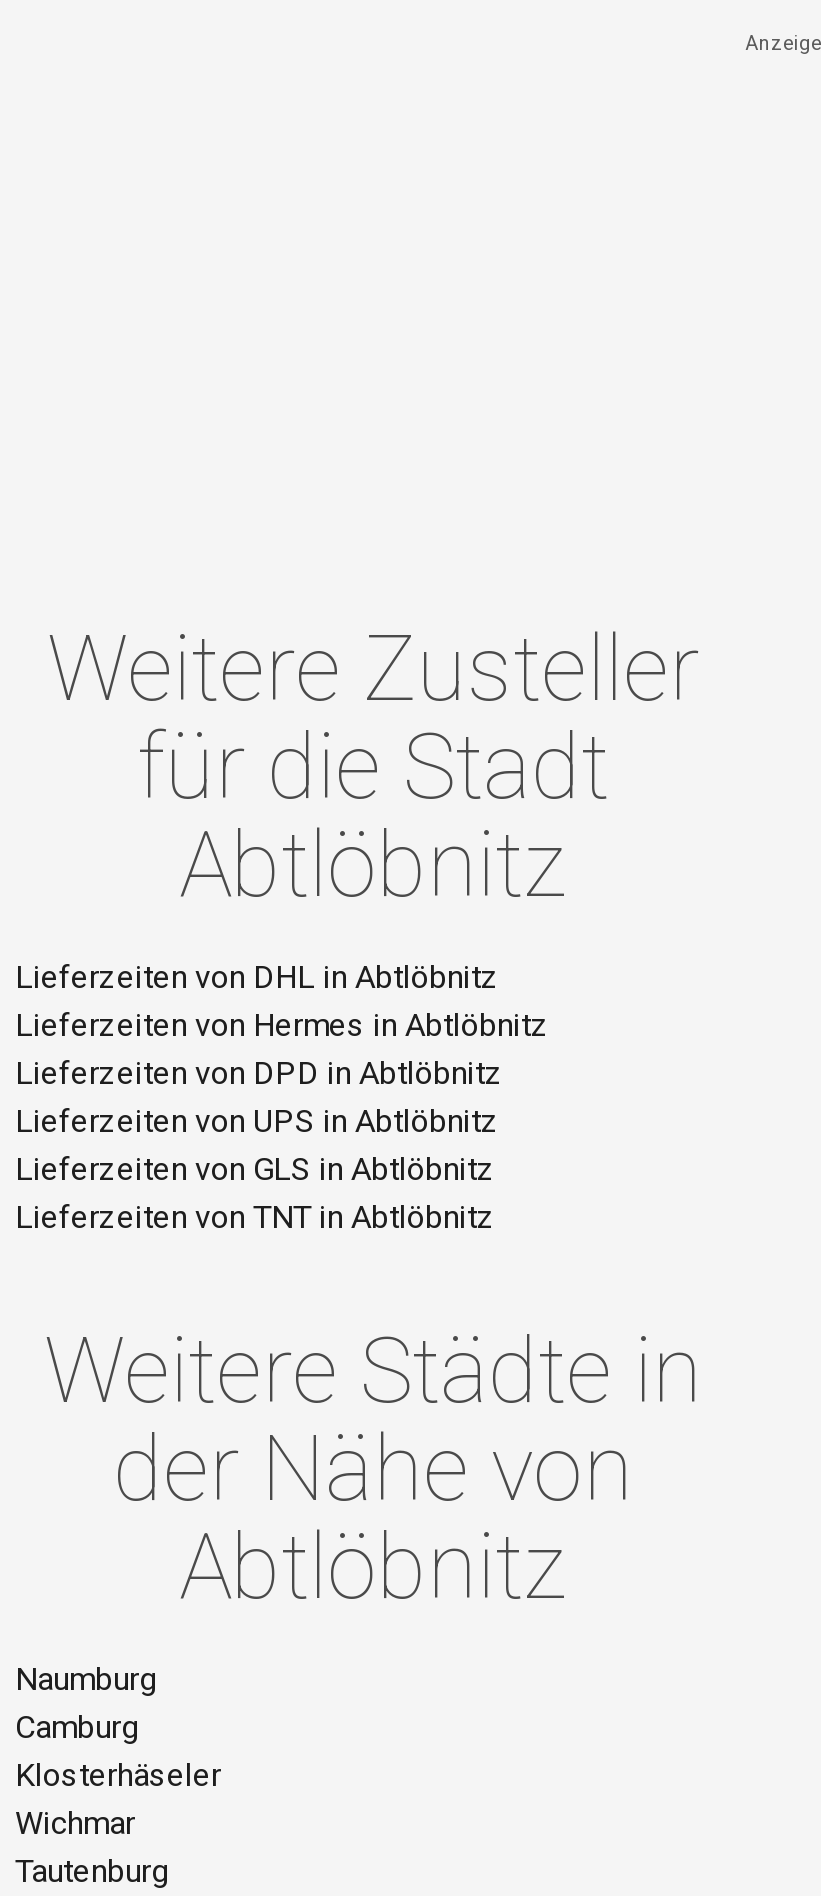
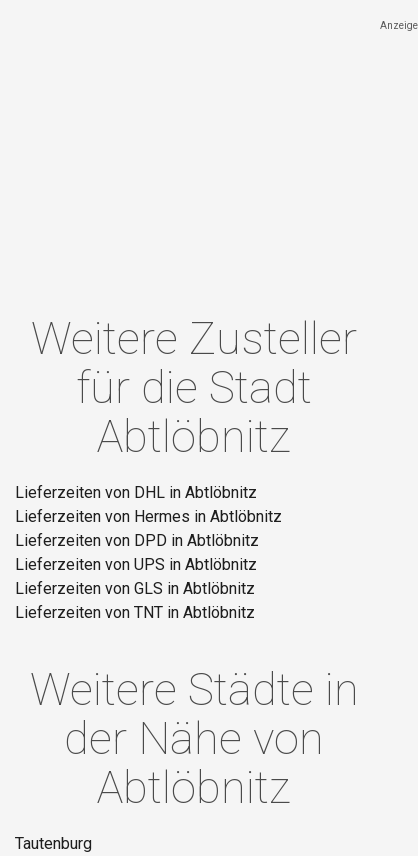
[15,1660,221,1842] Naumburg | Camburg | Klosterhäseler | Wichmar -> none

